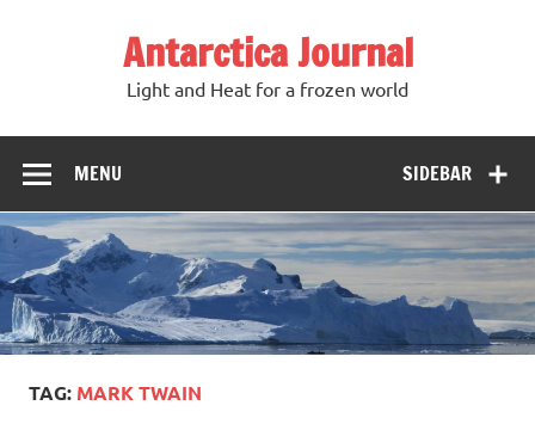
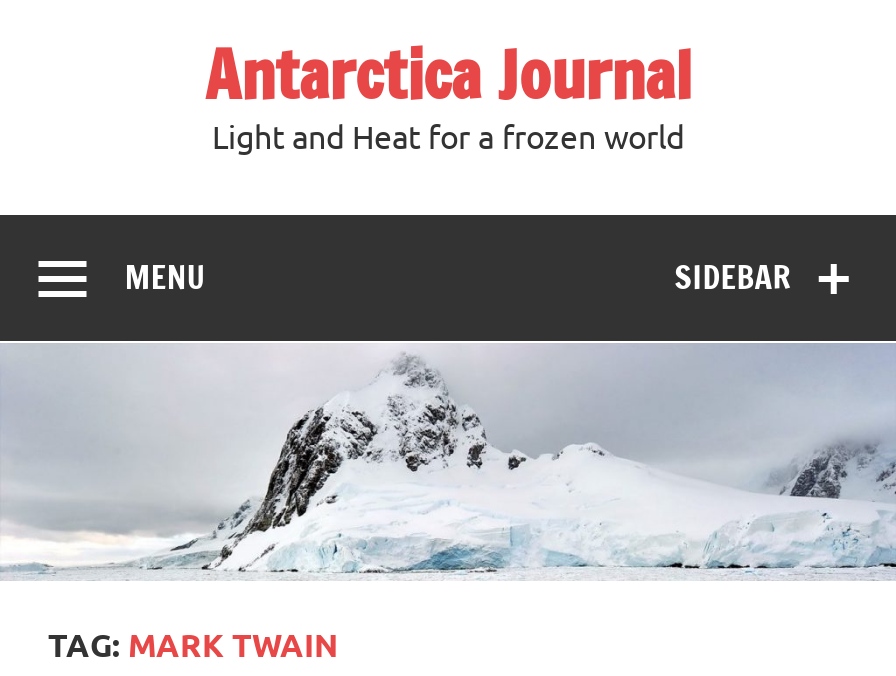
[4,211,531,356] [image] -> [6,341,890,581] [image]

